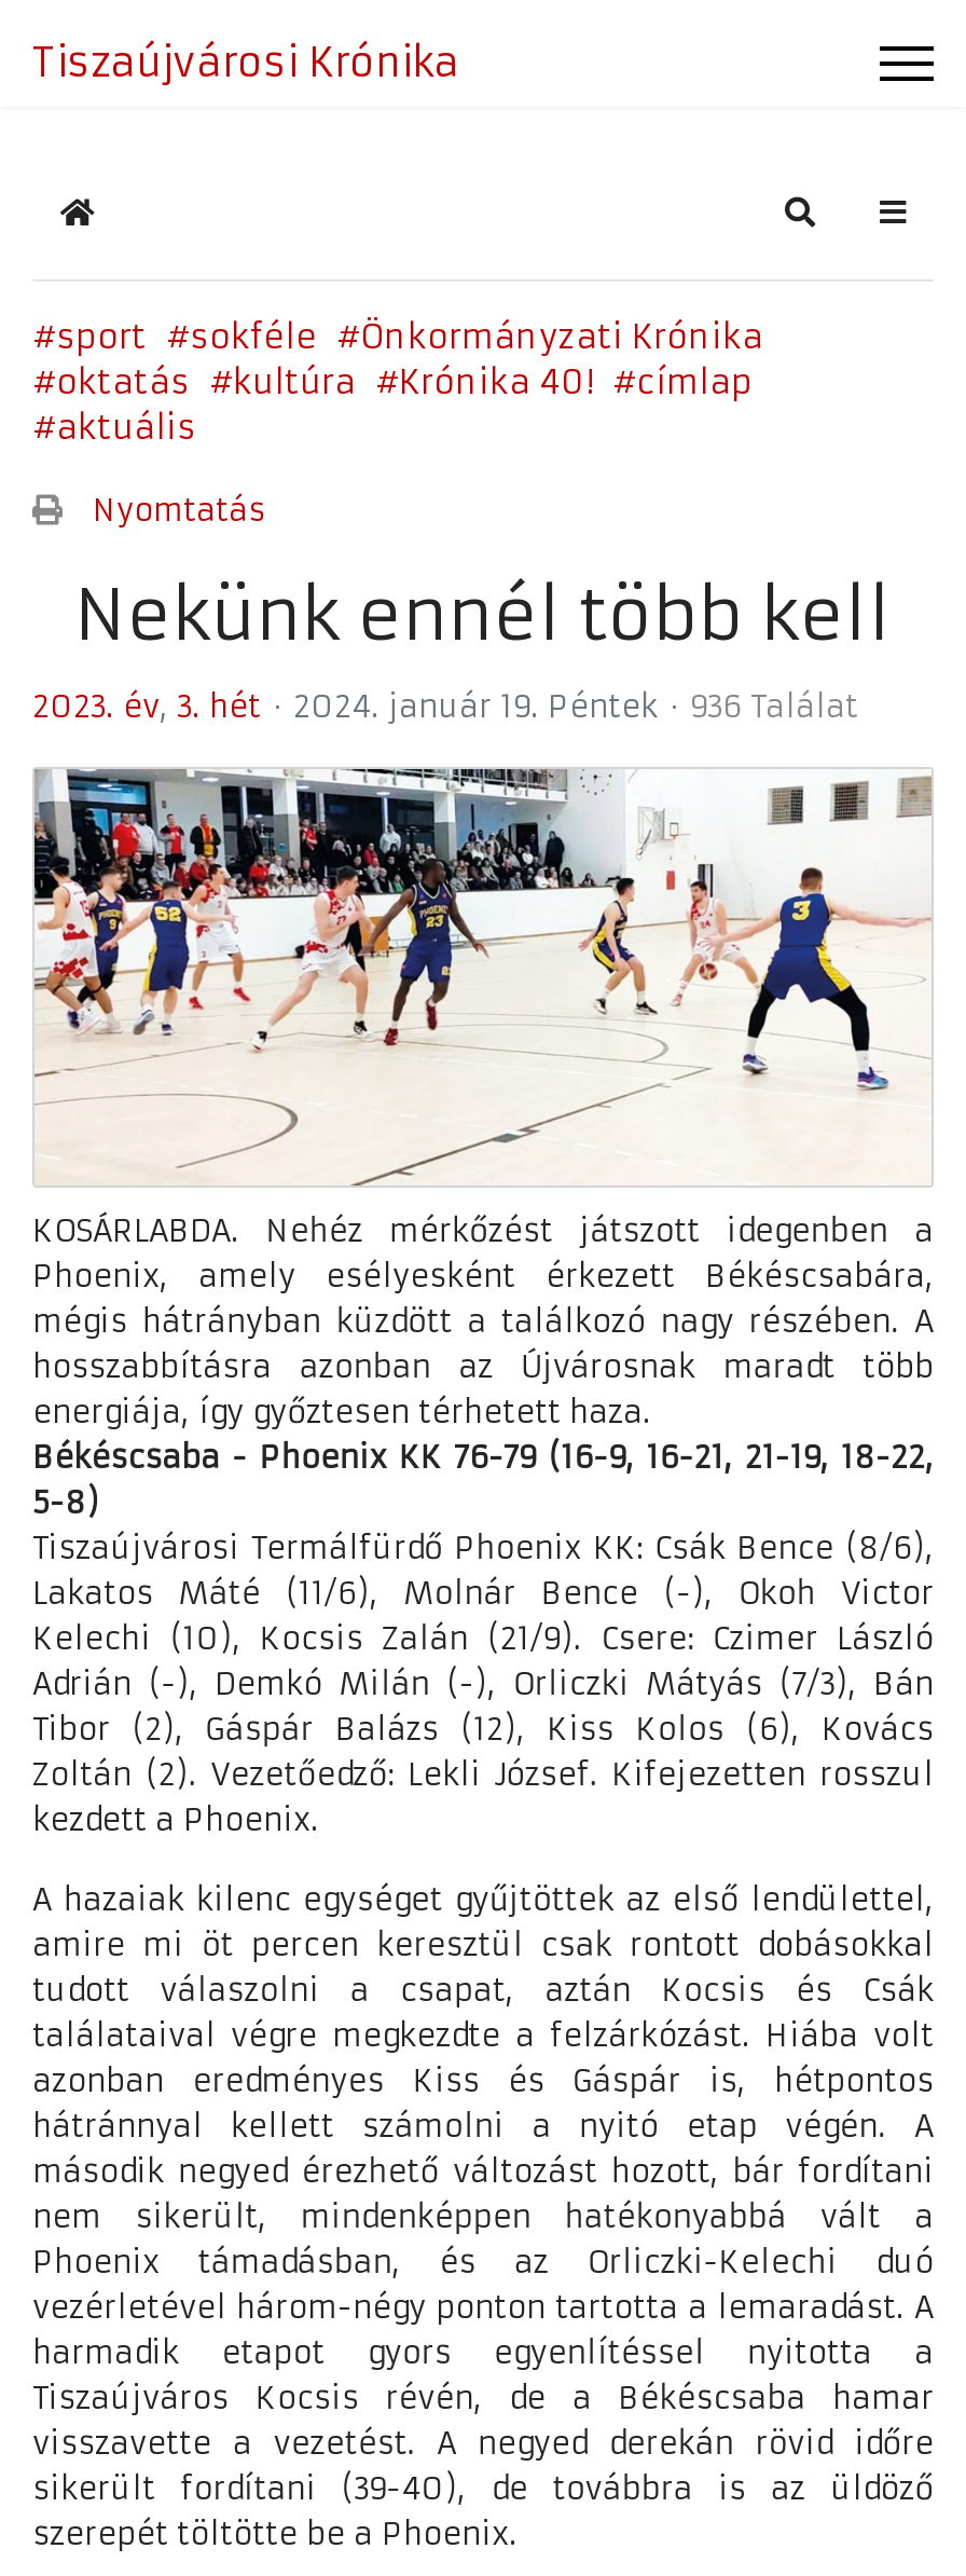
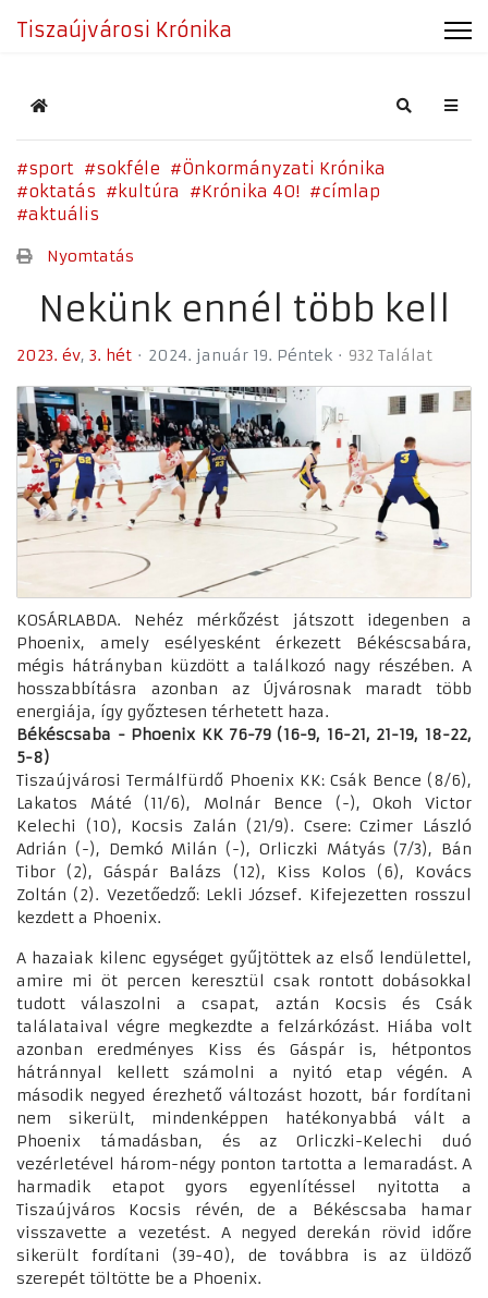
[32,687,858,726] 2023. év 3. hét 2024. január 19. Péntek 936 Találat -> [16,345,432,365] 2023. év 3. hét 2024. január 19. Péntek 932 Találat

